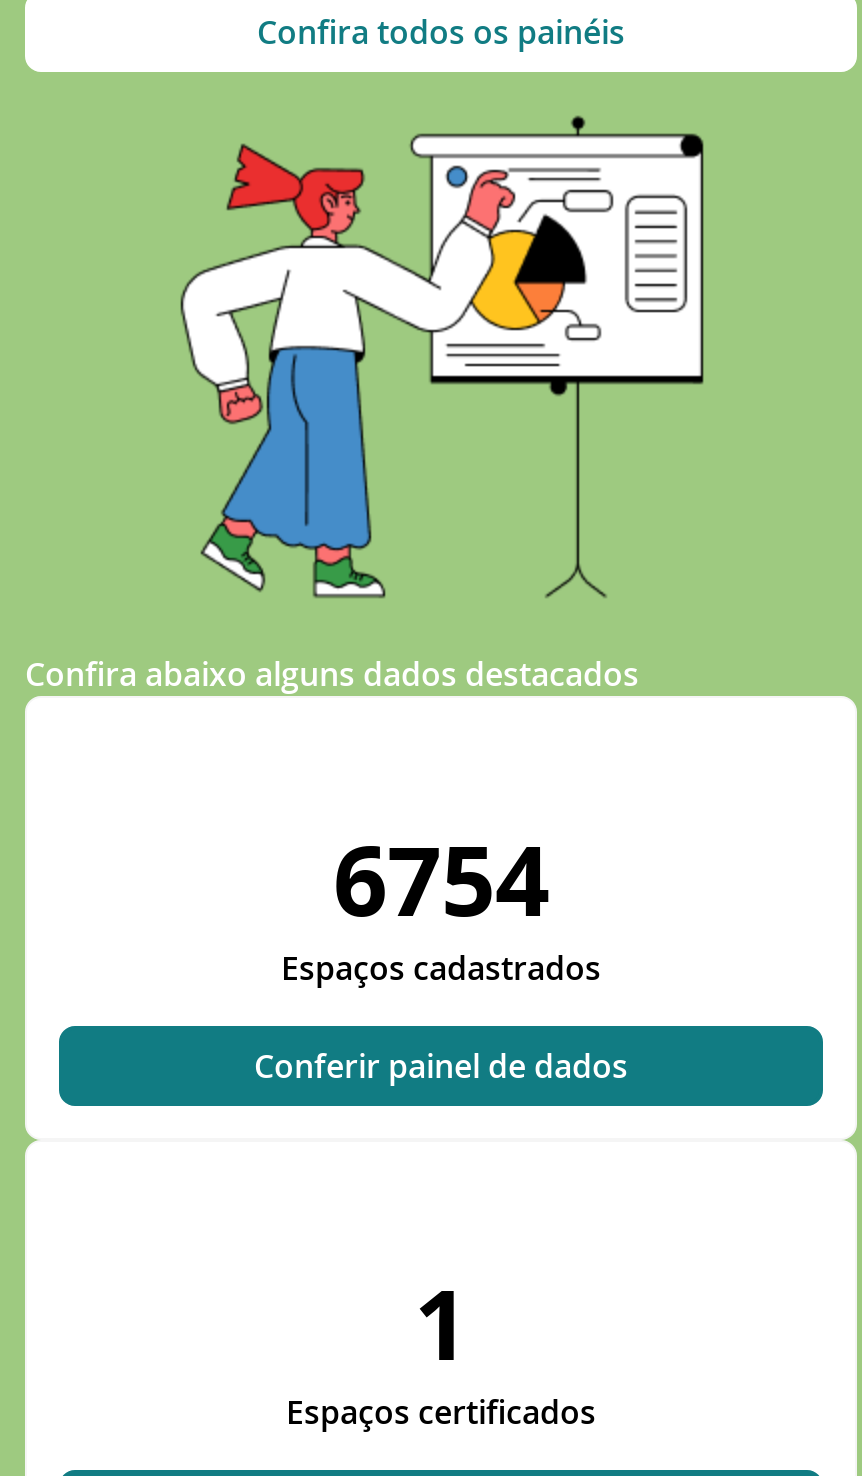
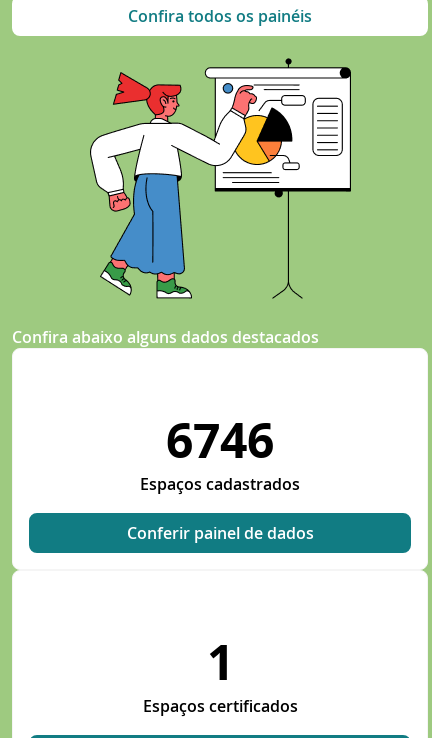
[333,814,549,946] 6754 -> [166,407,274,473] 6746

